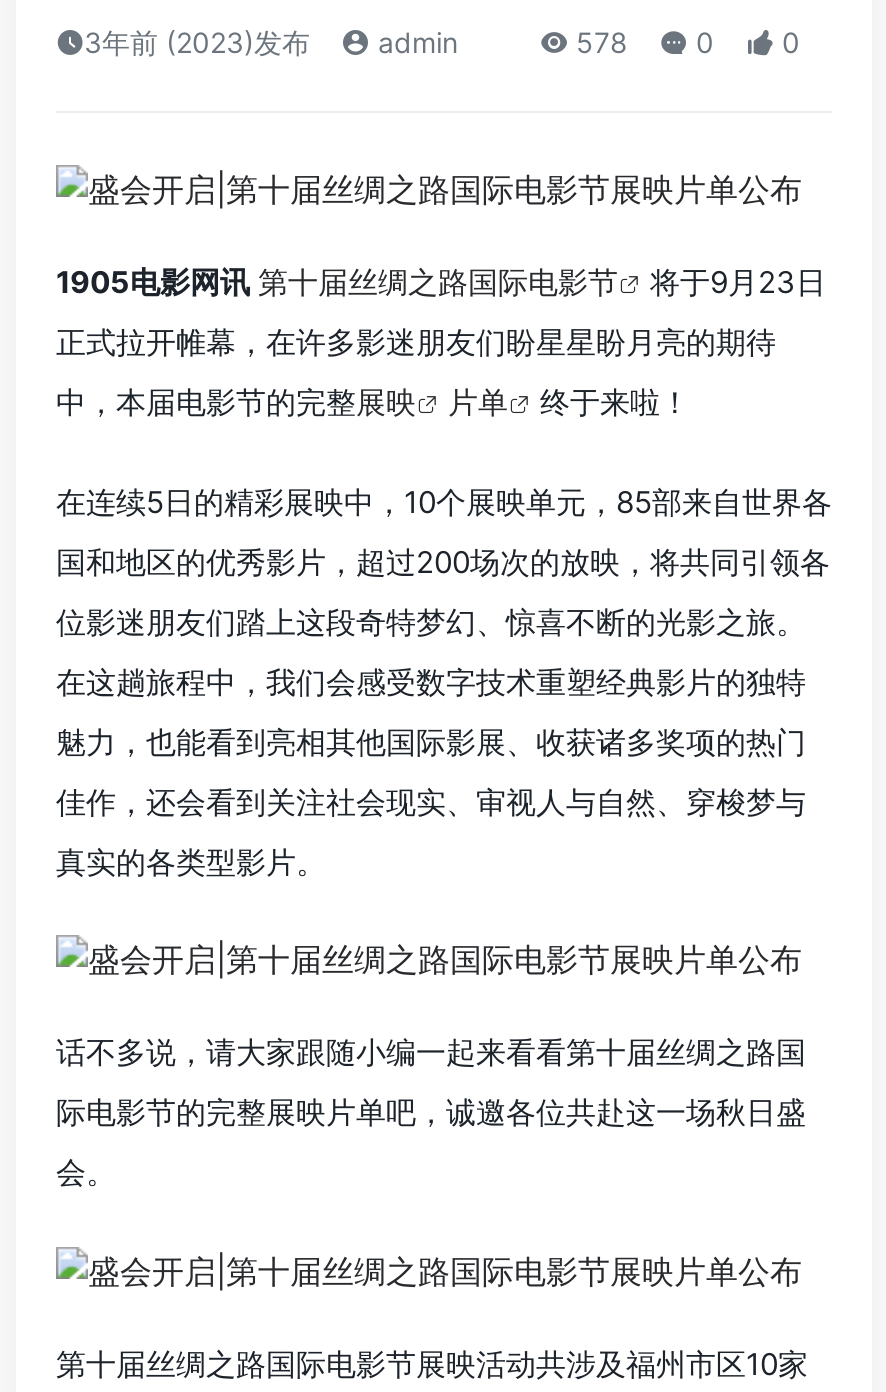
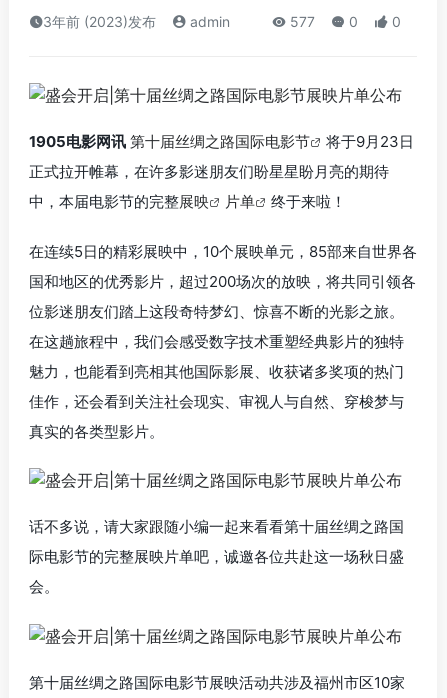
[568,25,800,59] 578 0 0 -> [286,13,401,30] 577 0 0

